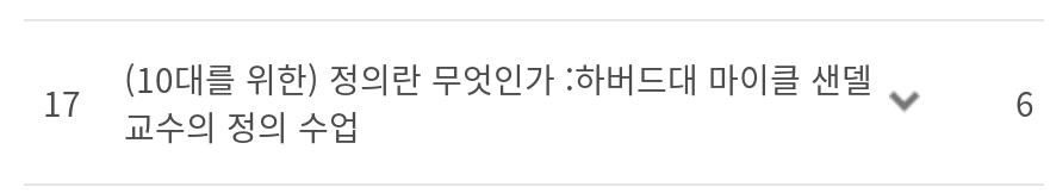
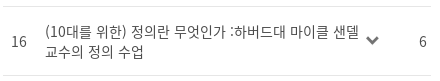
[43,55,872,150] 17 (10대를 위한) 정의란 무엇인가 :하버드대 마이클 샌델 교수의 정의 수업 -> [11,21,359,61] 16 (10대를 위한) 정의란 무엇인가 :하버드대 마이클 샌델 교수의 정의 수업

